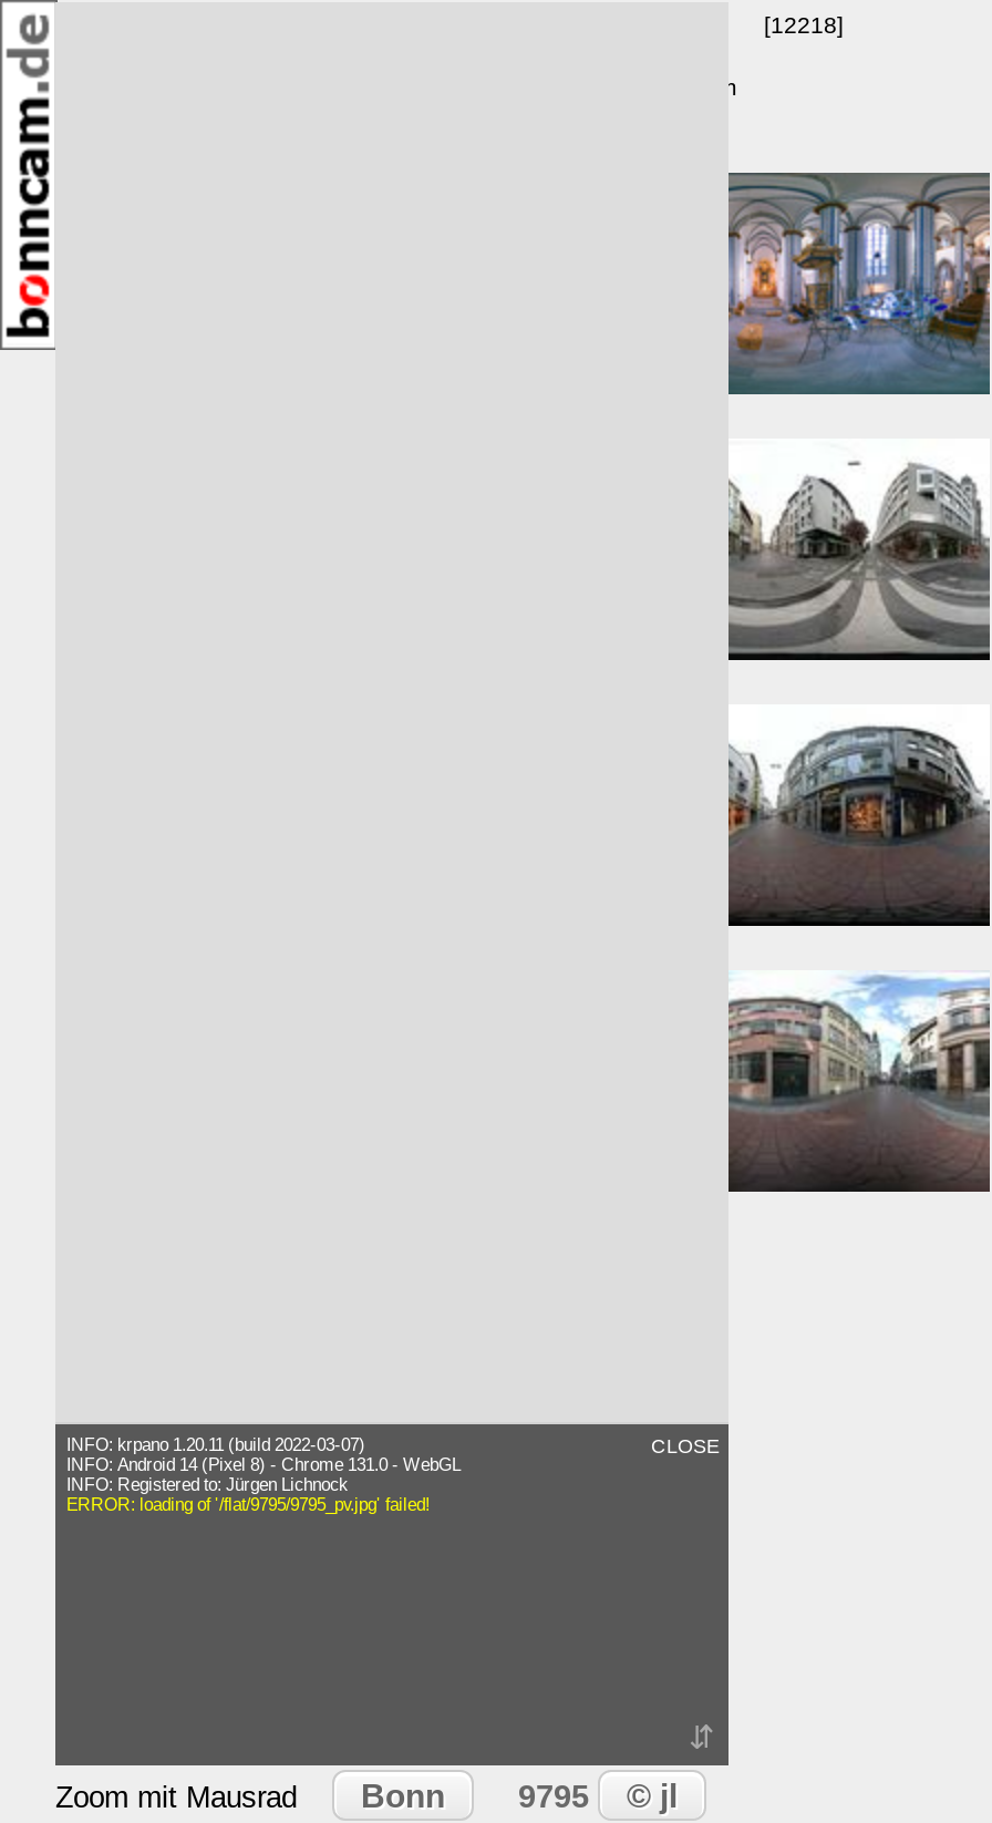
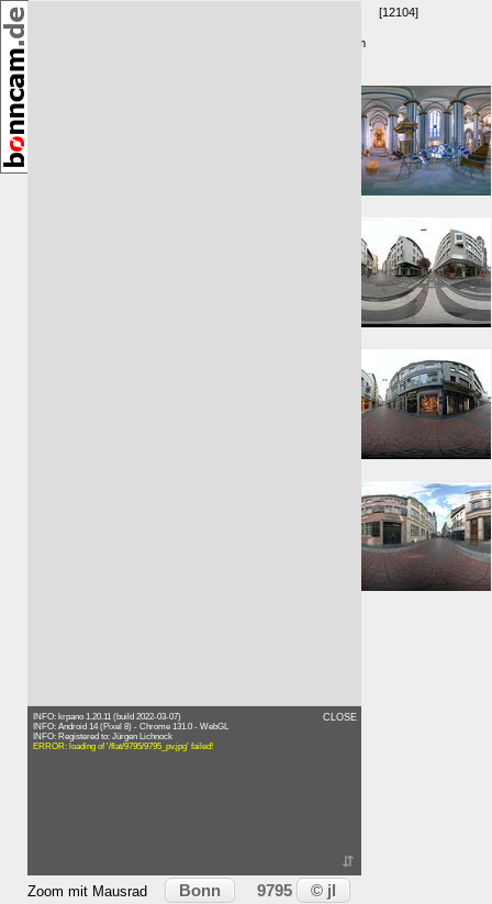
[764,11,844,38] [12218] -> [379,5,418,19] [12104]

